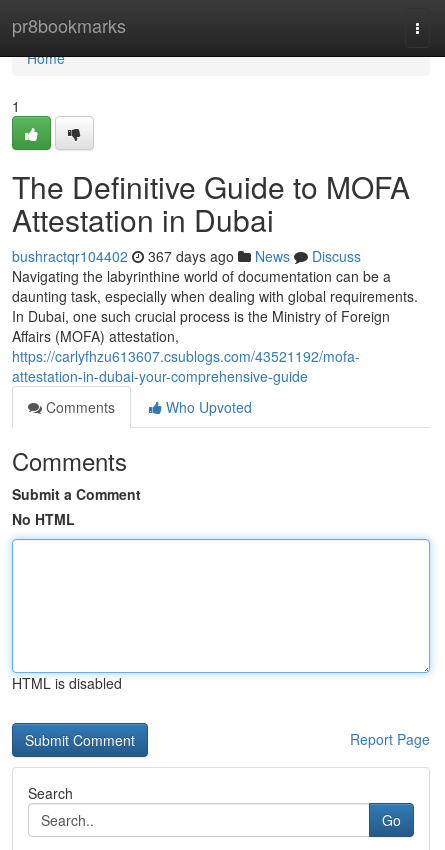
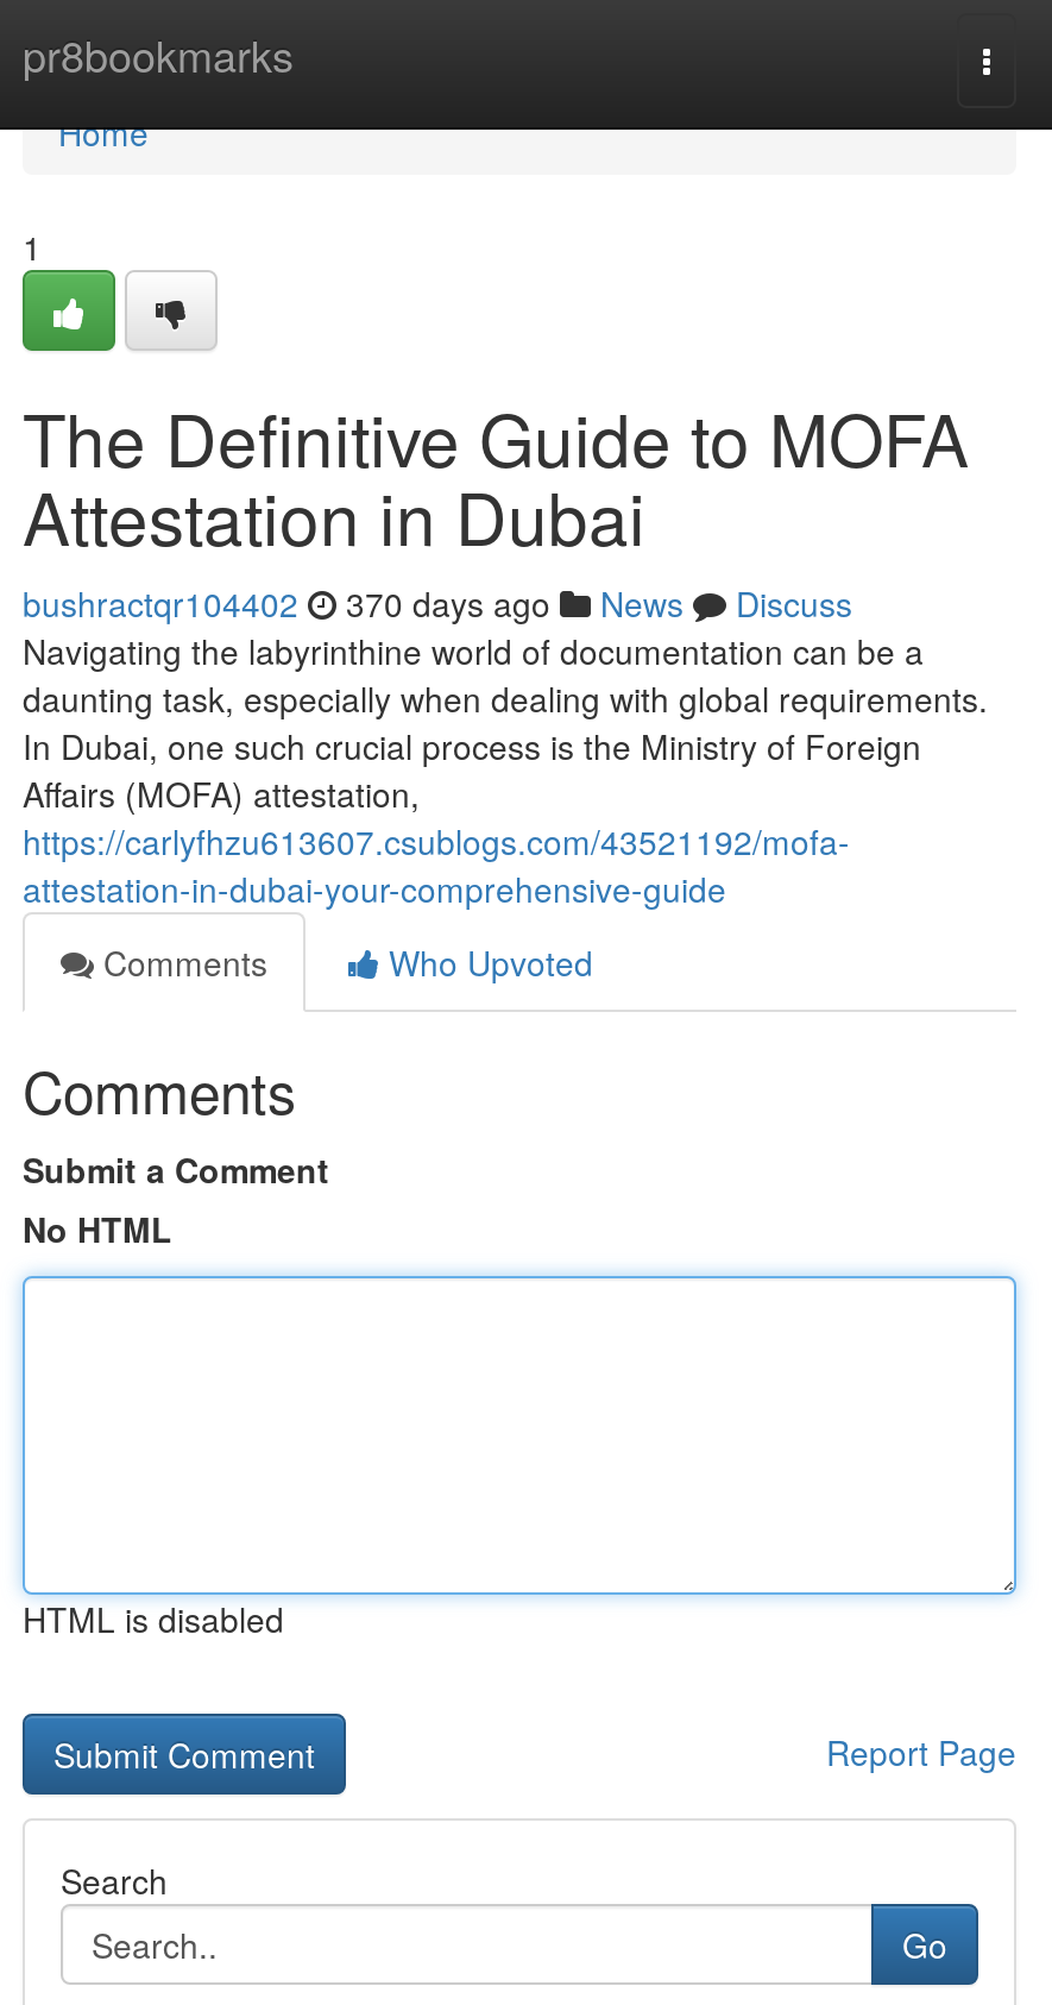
[12,246,361,266] bushractqr104402 367 days ago News Discuss -> [23,579,852,627] bushractqr104402 370 days ago News Discuss

